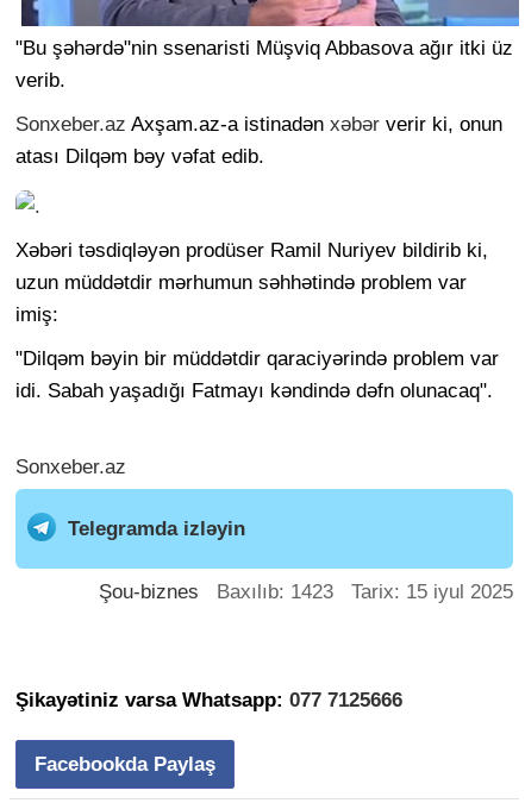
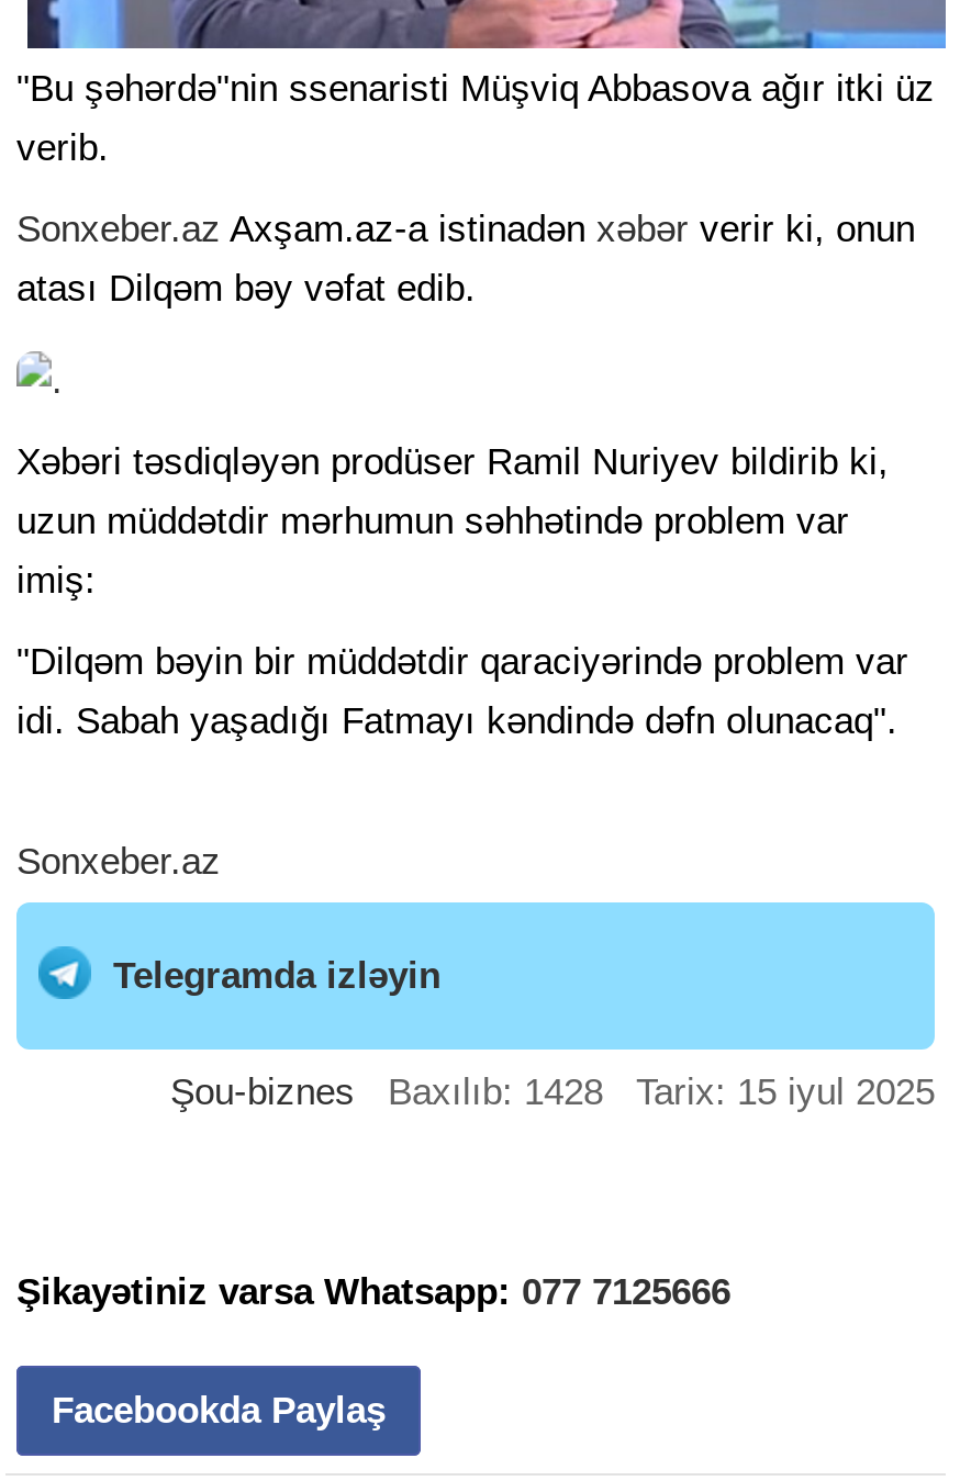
[99,581,513,604] Şou-biznes Baxılıb: 1423 Tarix: 15 iyul 2025 -> [170,1072,935,1114] Şou-biznes Baxılıb: 1428 Tarix: 15 iyul 2025

